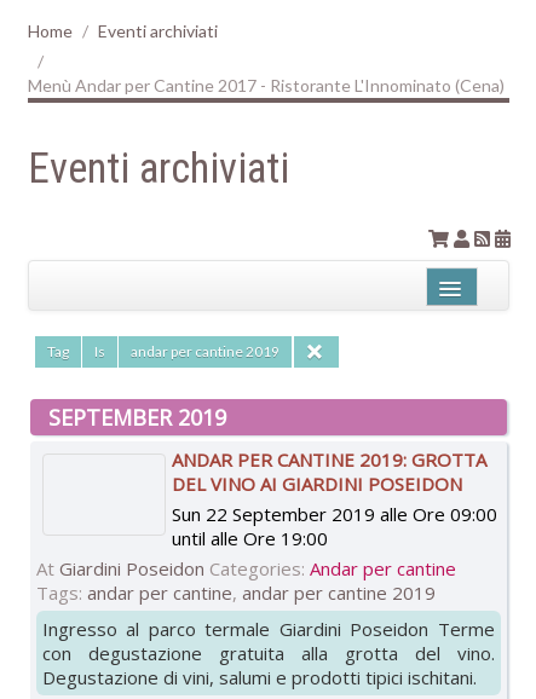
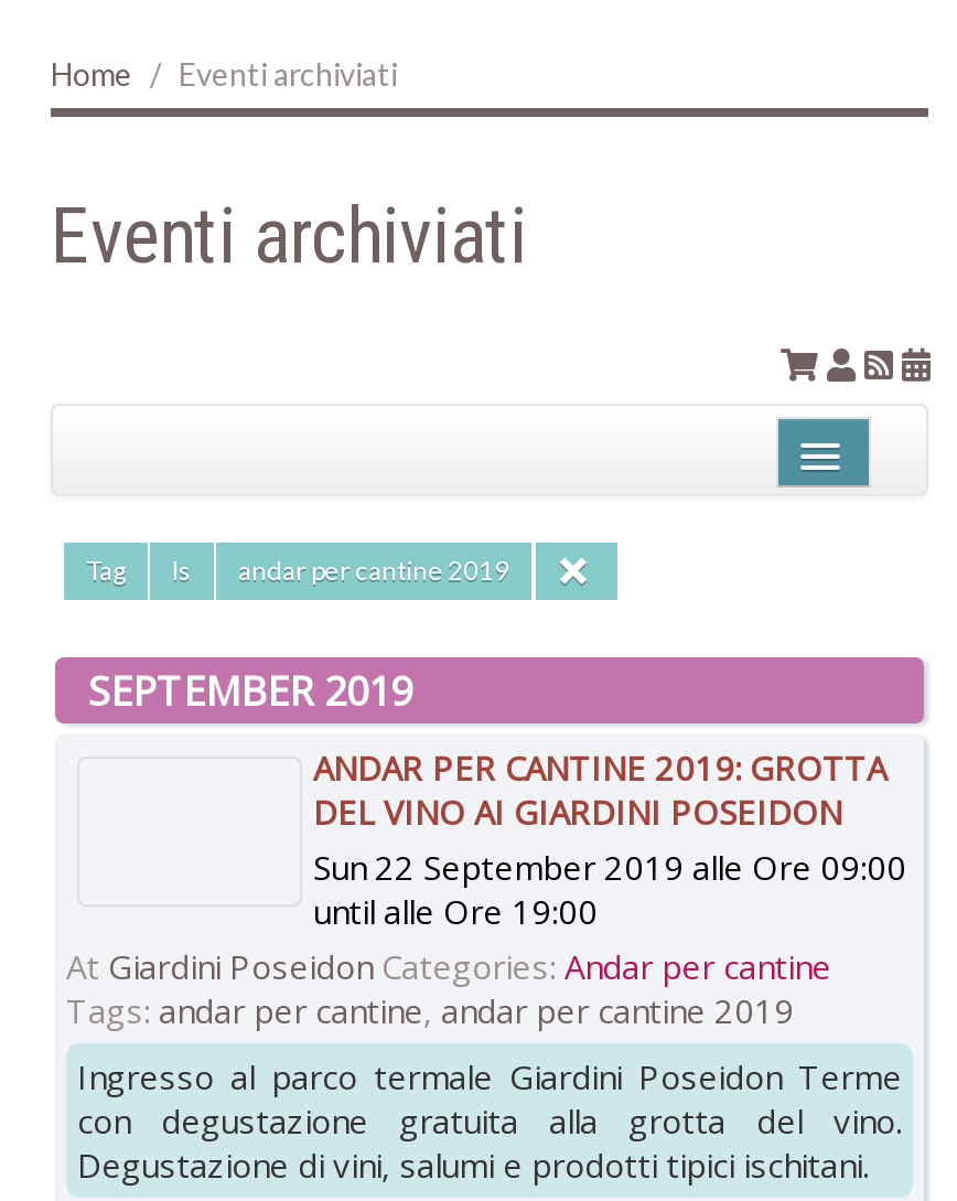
[28,76,505,96] Menù Andar per Cantine 2017 - Ristorante L'Innominato (Cena) -> none

